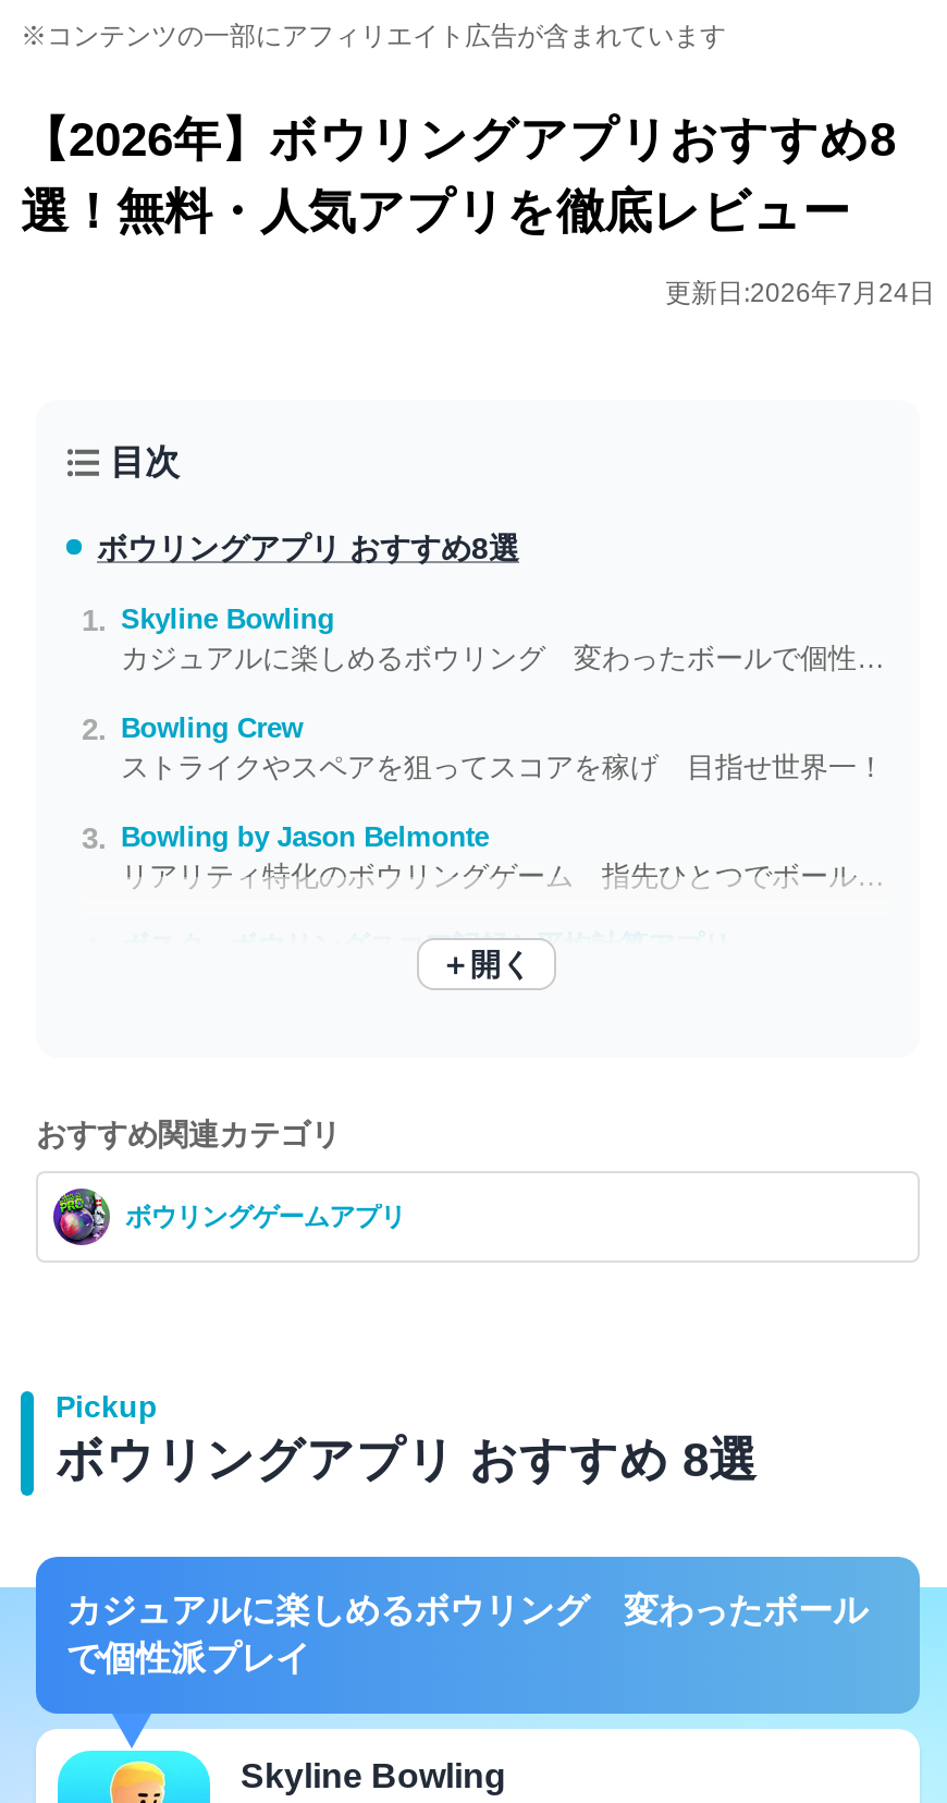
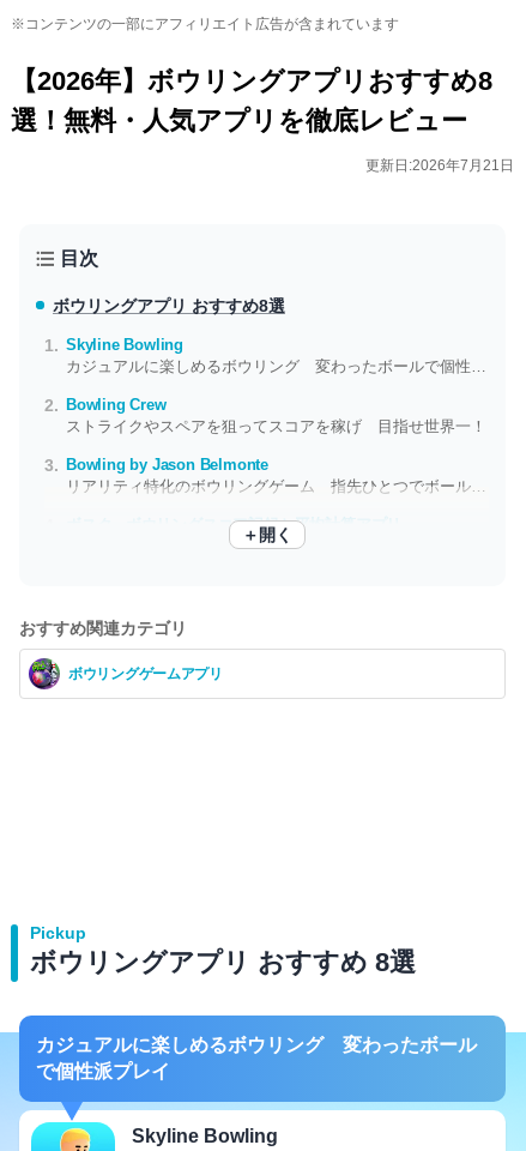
[665,278,935,308] 更新日:2026年7月24日 -> [365,157,514,174] 更新日:2026年7月21日

